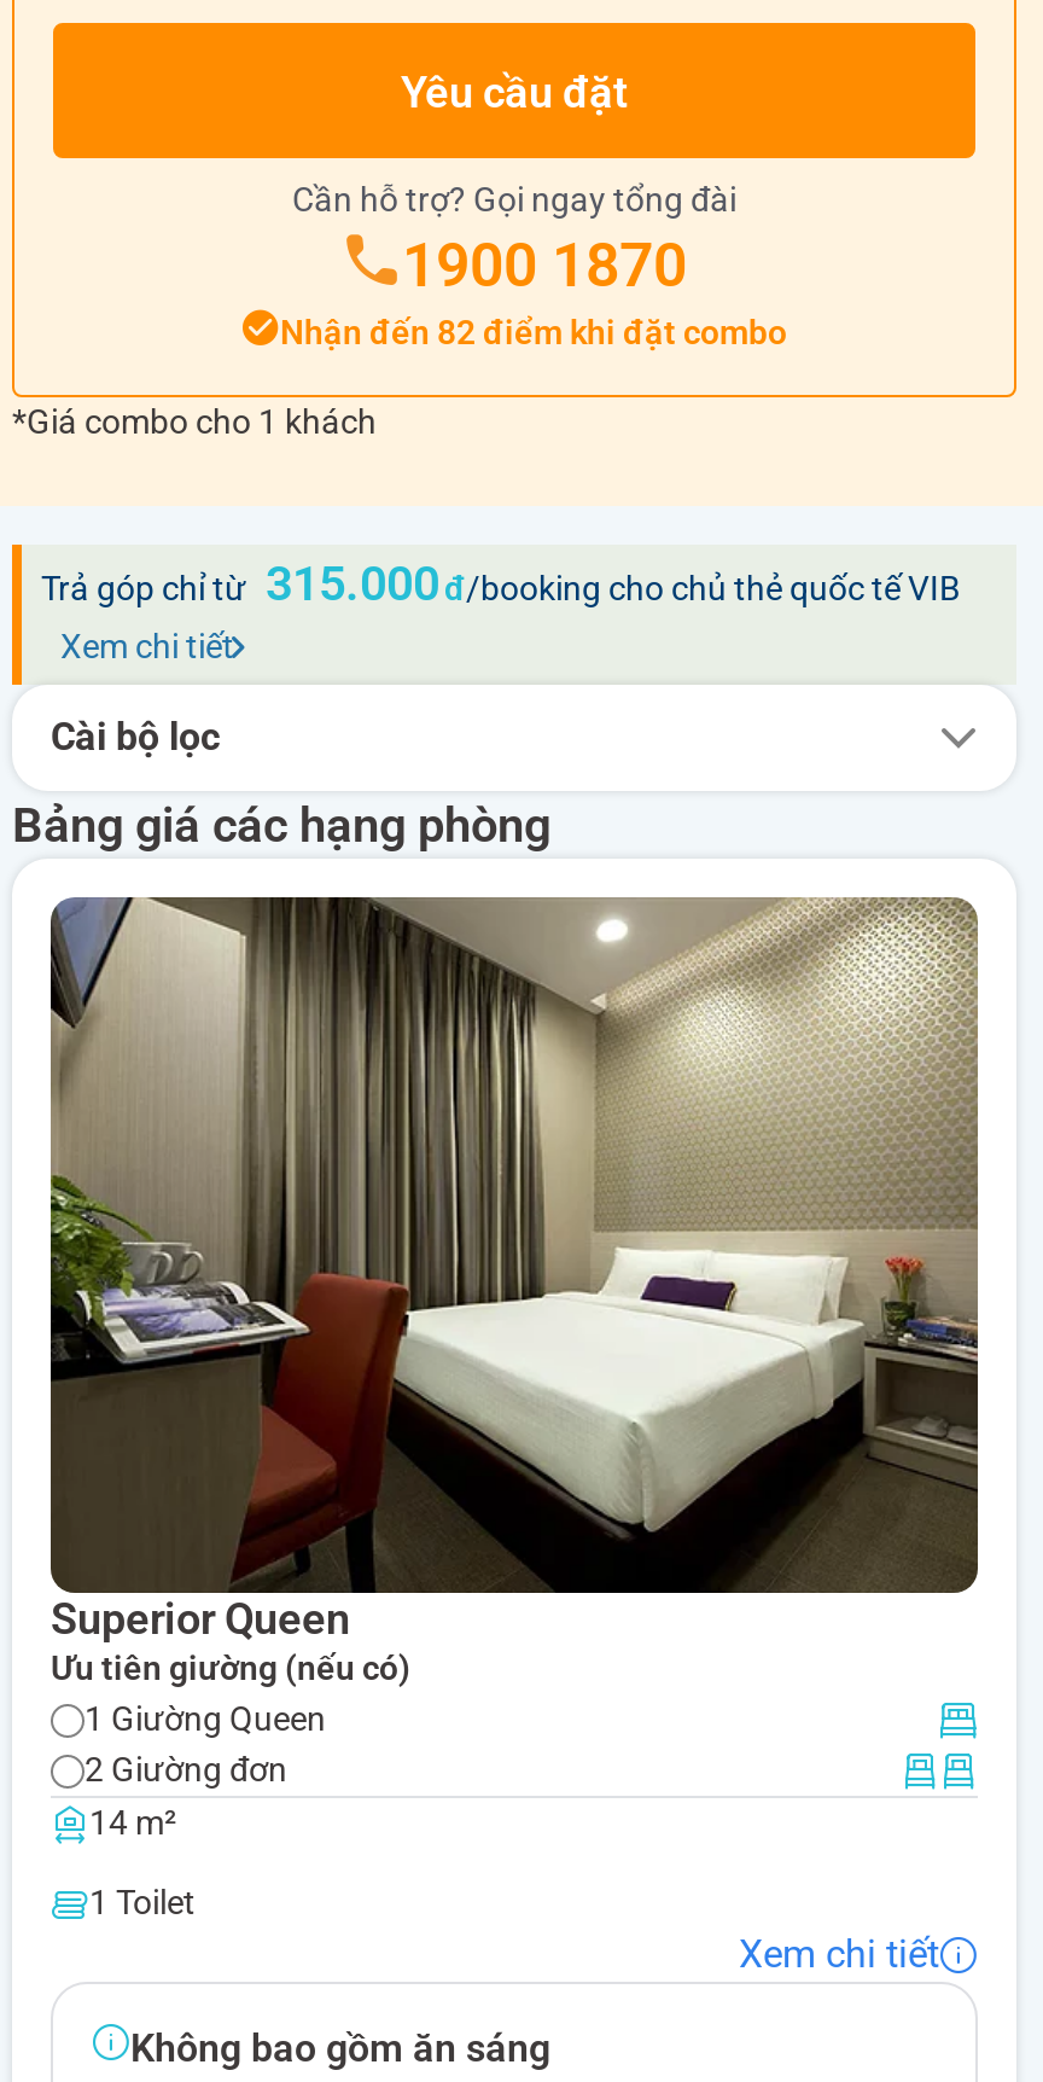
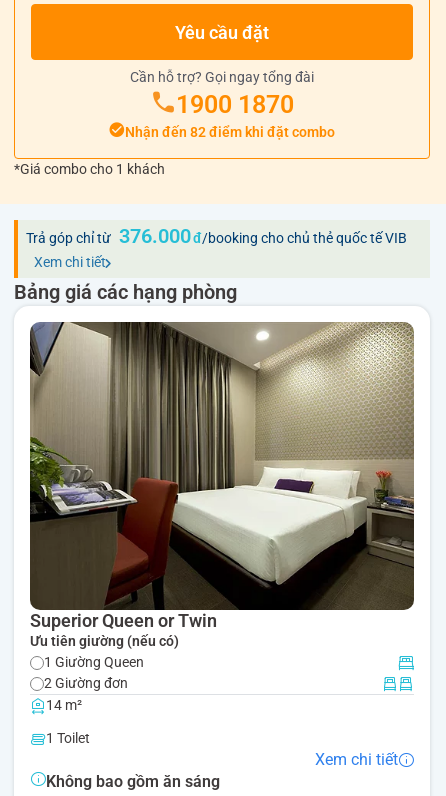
[41,554,961,612] Trả góp chỉ từ 315.000 /booking cho chủ thẻ quốc tế VIB -> [26,224,407,248] Trả góp chỉ từ 376.000 /booking cho chủ thẻ quốc tế VIB
[51,714,220,760] Cài bộ lọc -> none
[51,1593,350,1644] Superior Queen -> [30,610,217,631] Superior Queen or Twin

